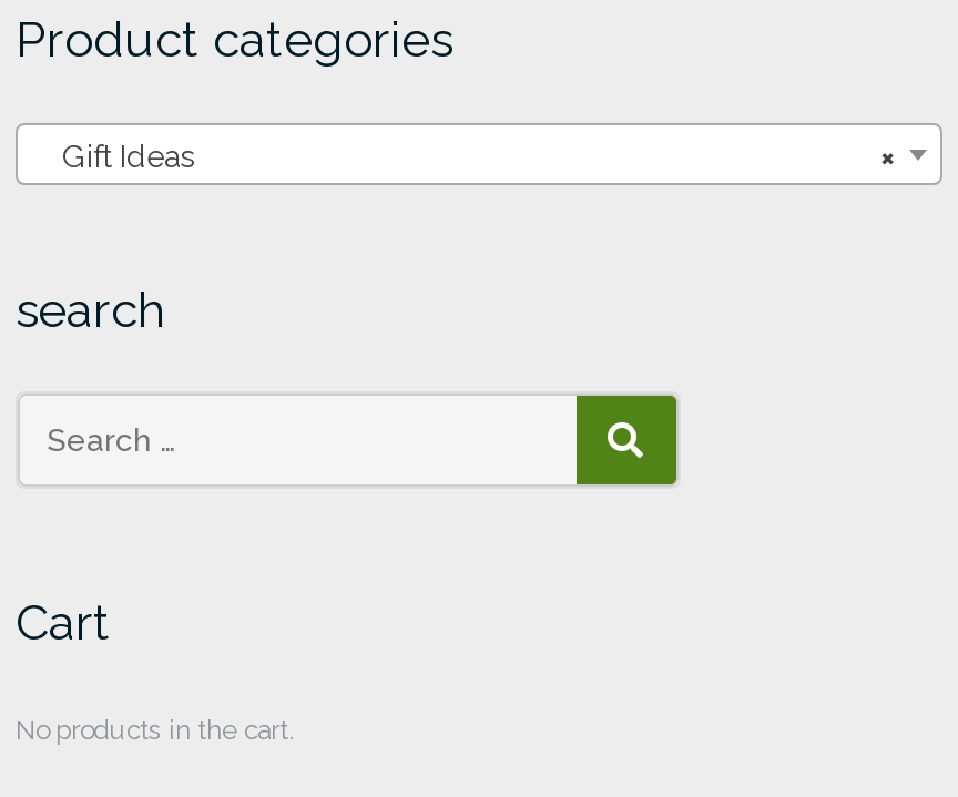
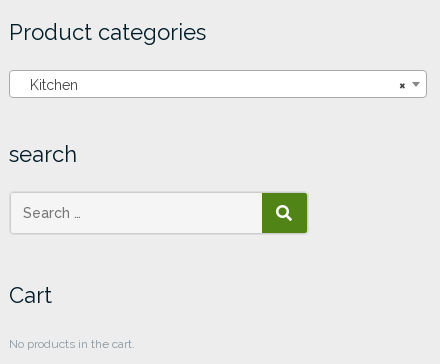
[35,139,195,174] Gift Ideas -> [18,77,78,93] Kitchen

